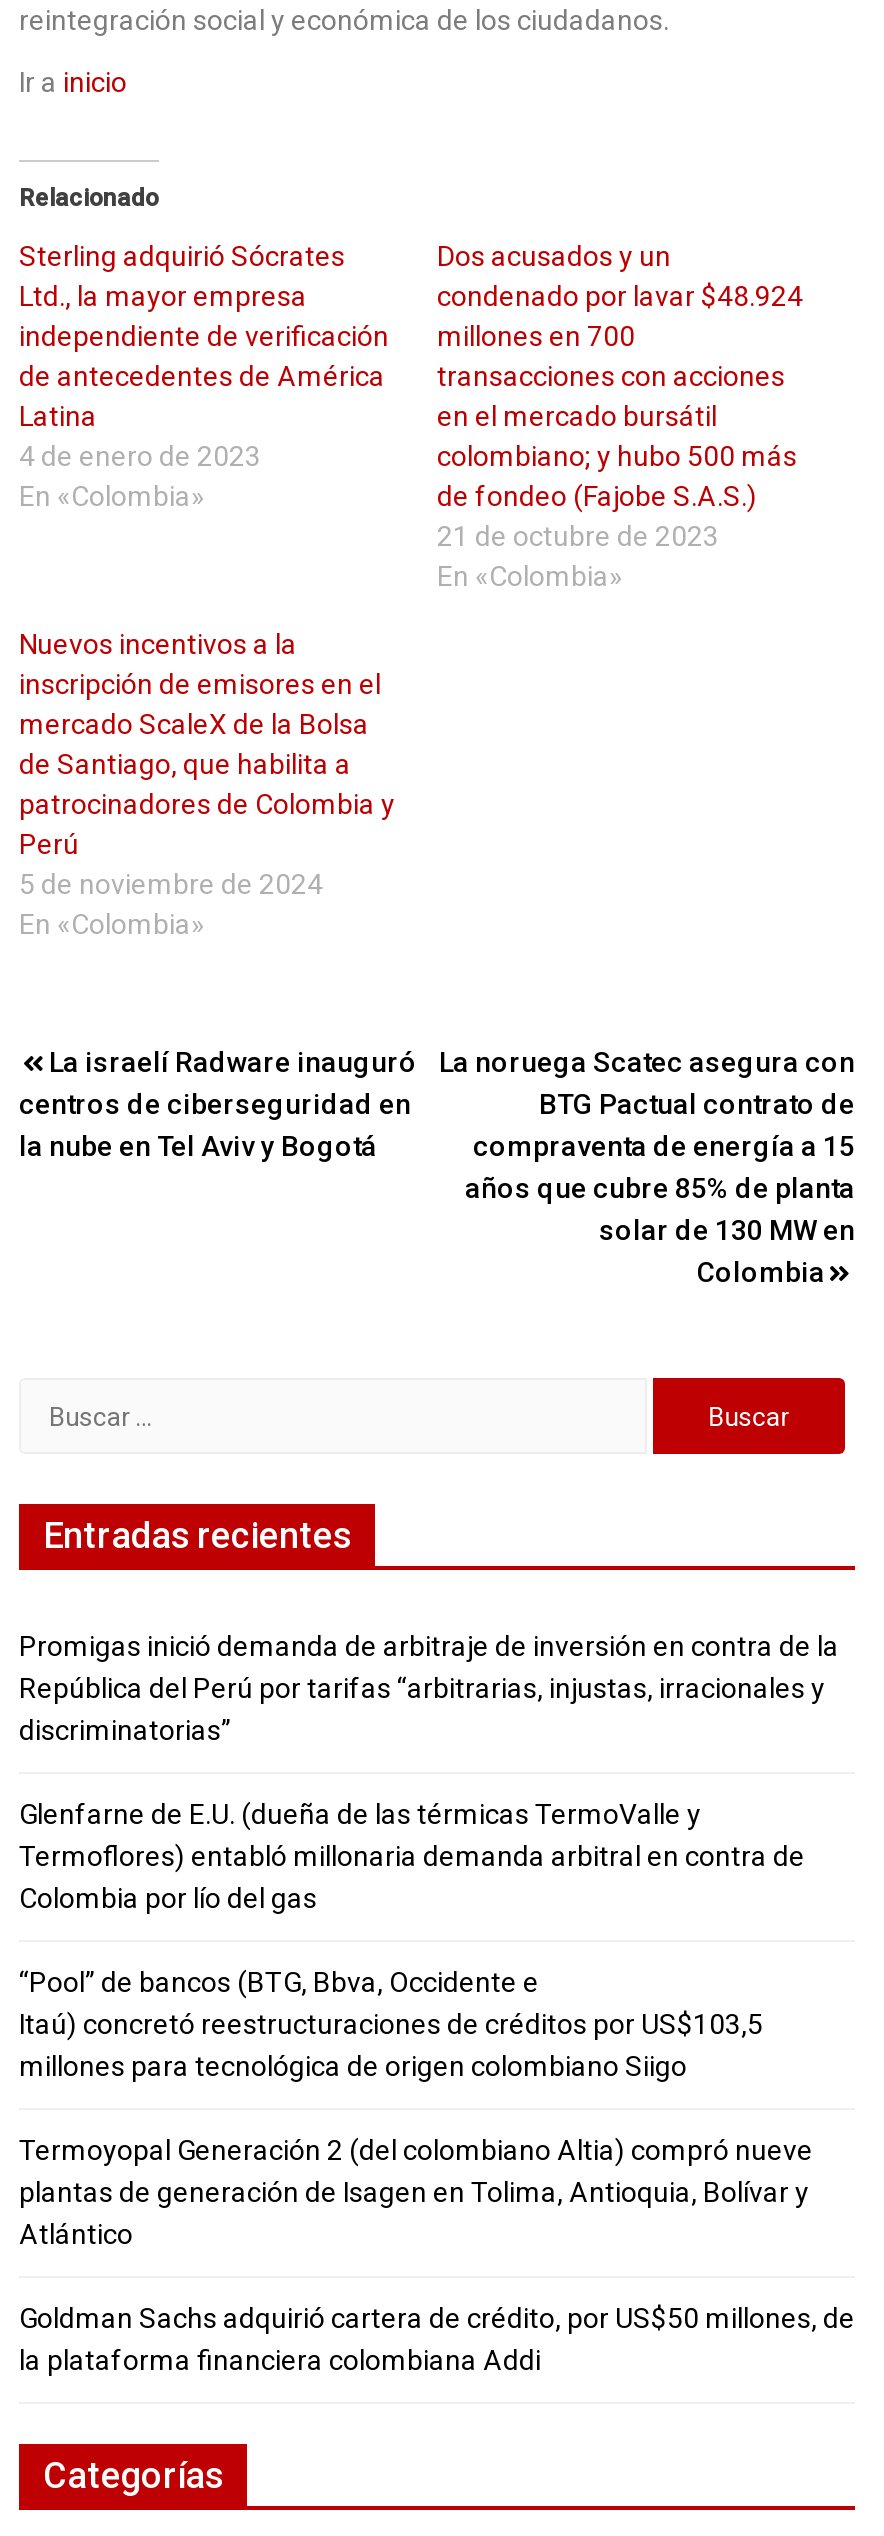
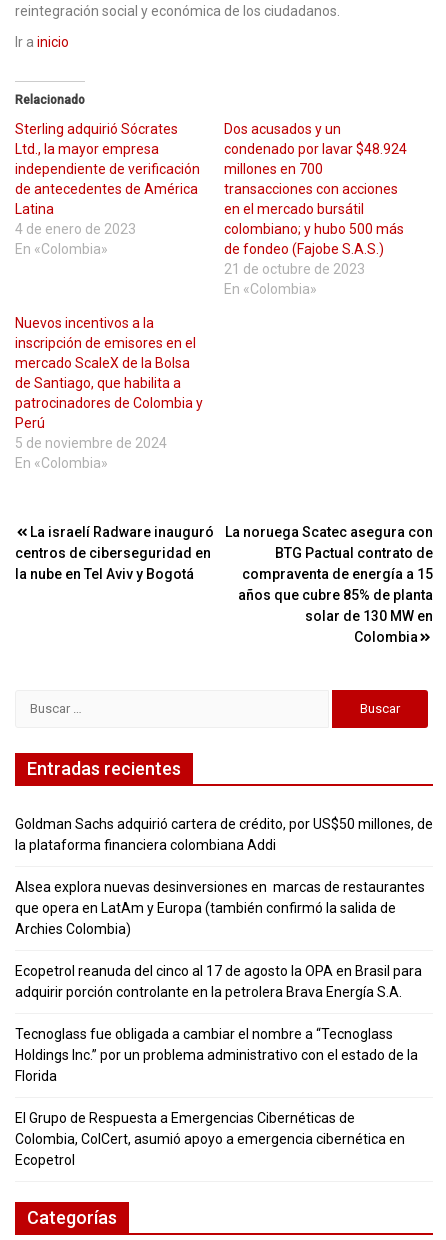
[19,1631,839,2251] Promigas inició demanda de arbitraje de inversión en contra de la | República del Perú por tarifas “arbitrarias, injustas, irracionales y | discriminatorias” | Glenfarne de E.U. (dueña de las térmicas TermoValle y | Termoflores) entabló millonaria demanda arbitral en contra de | Colombia por lío del gas | “Pool” de bancos (BTG, Bbva, Occidente e | Itaú) concretó reestructuraciones de créditos por US$103,5 | millones para tecnológica de origen colombiano Siigo | Termoyopal Generación 2 (del colombiano Altia) compró nueve | plantas de generación de Isagen en Tolima, Antioquia, Bolívar y | Atlántico -> none
moved [19,2303,855,2377] -> [15,815,433,852]: Goldman Sachs adquirió cartera de crédito, por US$50 millones, de | la plataforma financiera colombiana Addi
none -> [15,878,425,1167] Alsea explora nuevas desinversiones en marcas de restaurantes | que opera en LatAm y Europa (también confirmó la salida de | Archies Colombia) | Ecopetrol reanuda del cinco al 17 de agosto la OPA en Brasil para | adquirir porción controlante en la petrolera Brava Energía S.A. | Tecnoglass fue obligada a cambiar el nombre a “Tecnoglass | Holdings Inc.” por un problema administrativo con el estado de la | Florida | El Grupo de Respuesta a Emergencias Cibernéticas de | Colombia, ColCert, asumió apoyo a emergencia cibernética en | Ecopetrol

